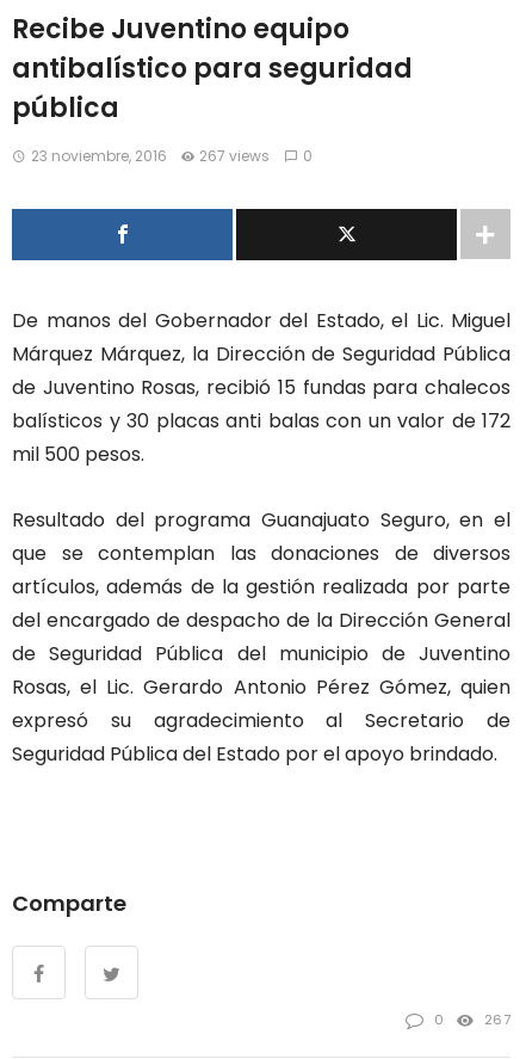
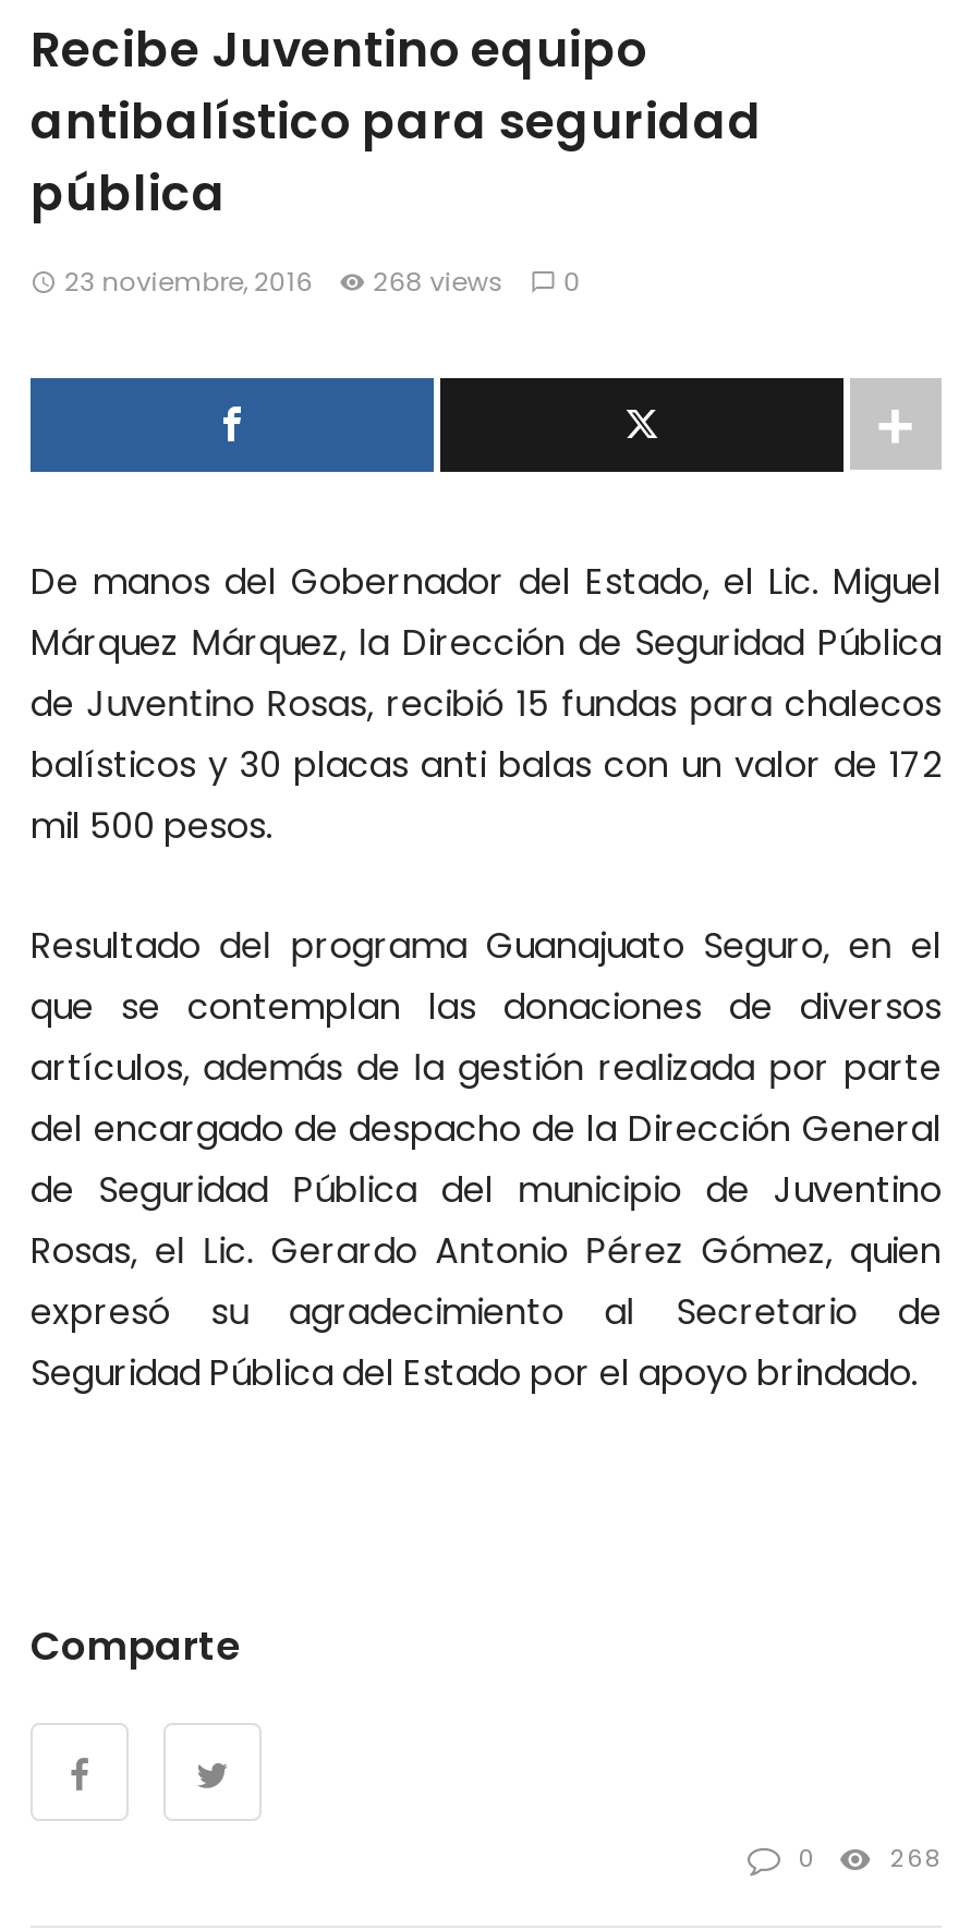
[31,146,312,166] 23 noviembre, 2016 267 views 0 -> [65,263,582,300] 23 noviembre, 2016 268 views 0
[484,1011,510,1030] 267 -> [890,1842,942,1876] 268

